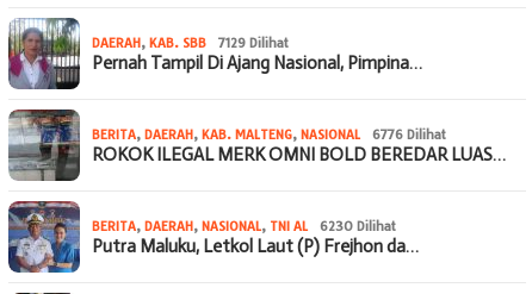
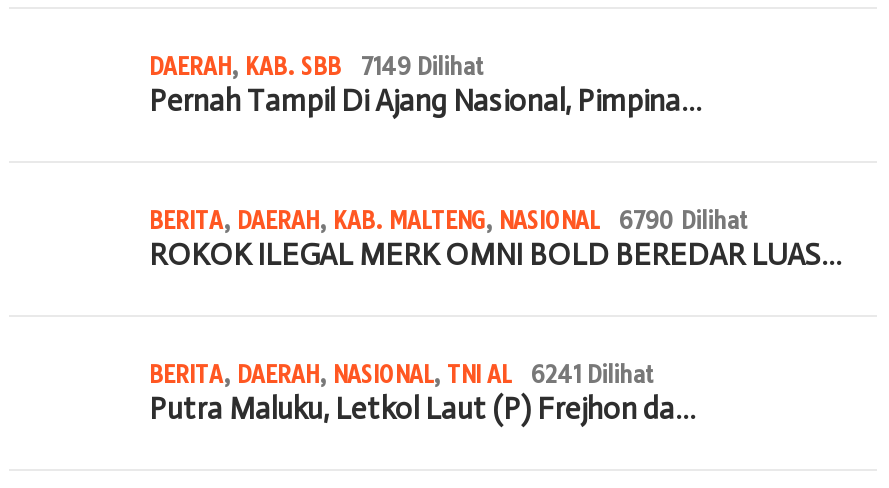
[7,17,81,90] [image] -> none
[92,35,289,52] DAERAH, KAB. SBB 7129 Dilihat -> [149,54,483,82] DAERAH, KAB. SBB 7149 Dilihat
[7,108,81,182] [image] -> none
[92,127,446,143] BERITA, DAERAH, KAB. MALTENG, NASIONAL 6776 Dilihat -> [149,208,747,236] BERITA, DAERAH, KAB. MALTENG, NASIONAL 6790 Dilihat
[7,200,81,274] [image] -> none
[92,218,396,235] BERITA, DAERAH, NASIONAL, TNI AL 6230 Dilihat -> [149,362,653,390] BERITA, DAERAH, NASIONAL, TNI AL 6241 Dilihat

